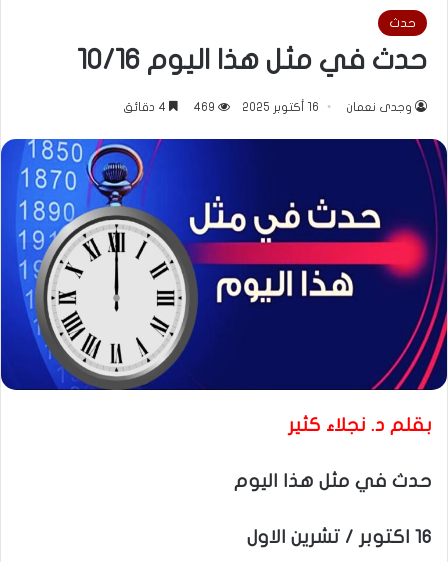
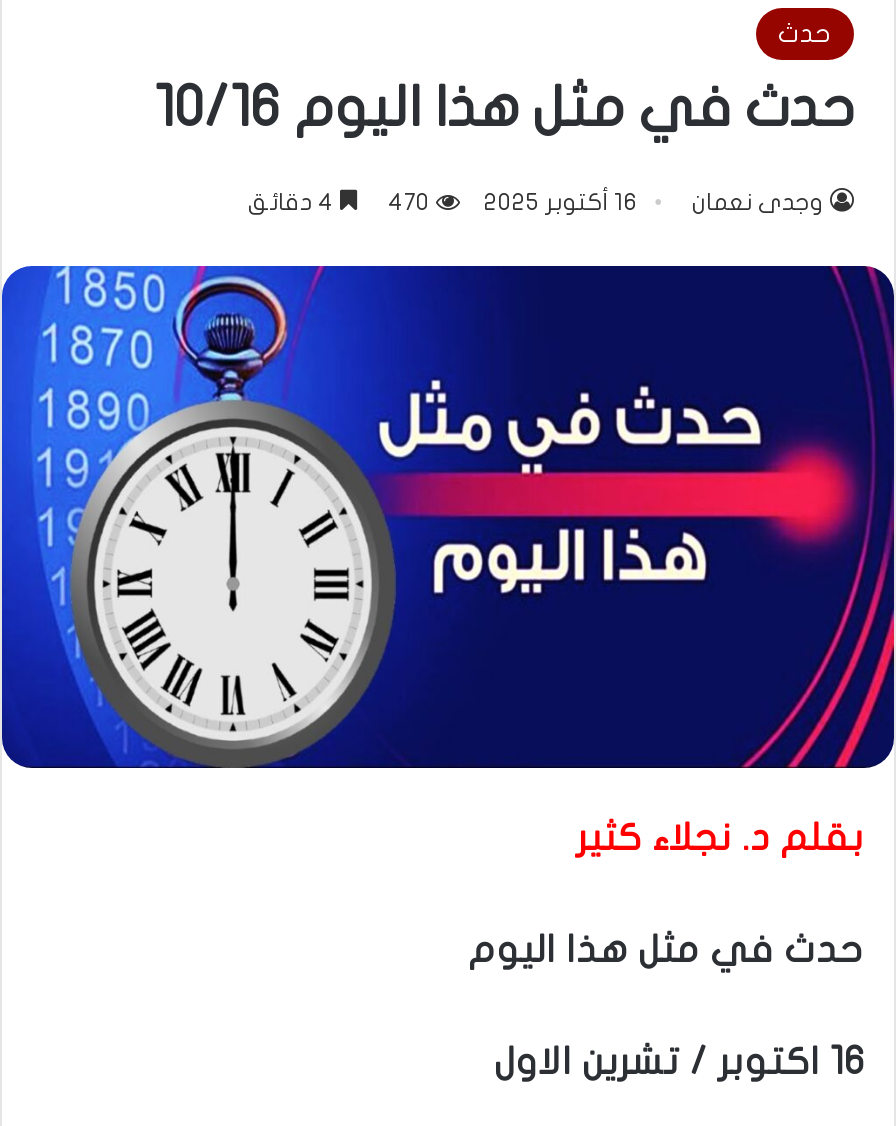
[193,101,215,113] 469 -> [388,190,430,214] 470

